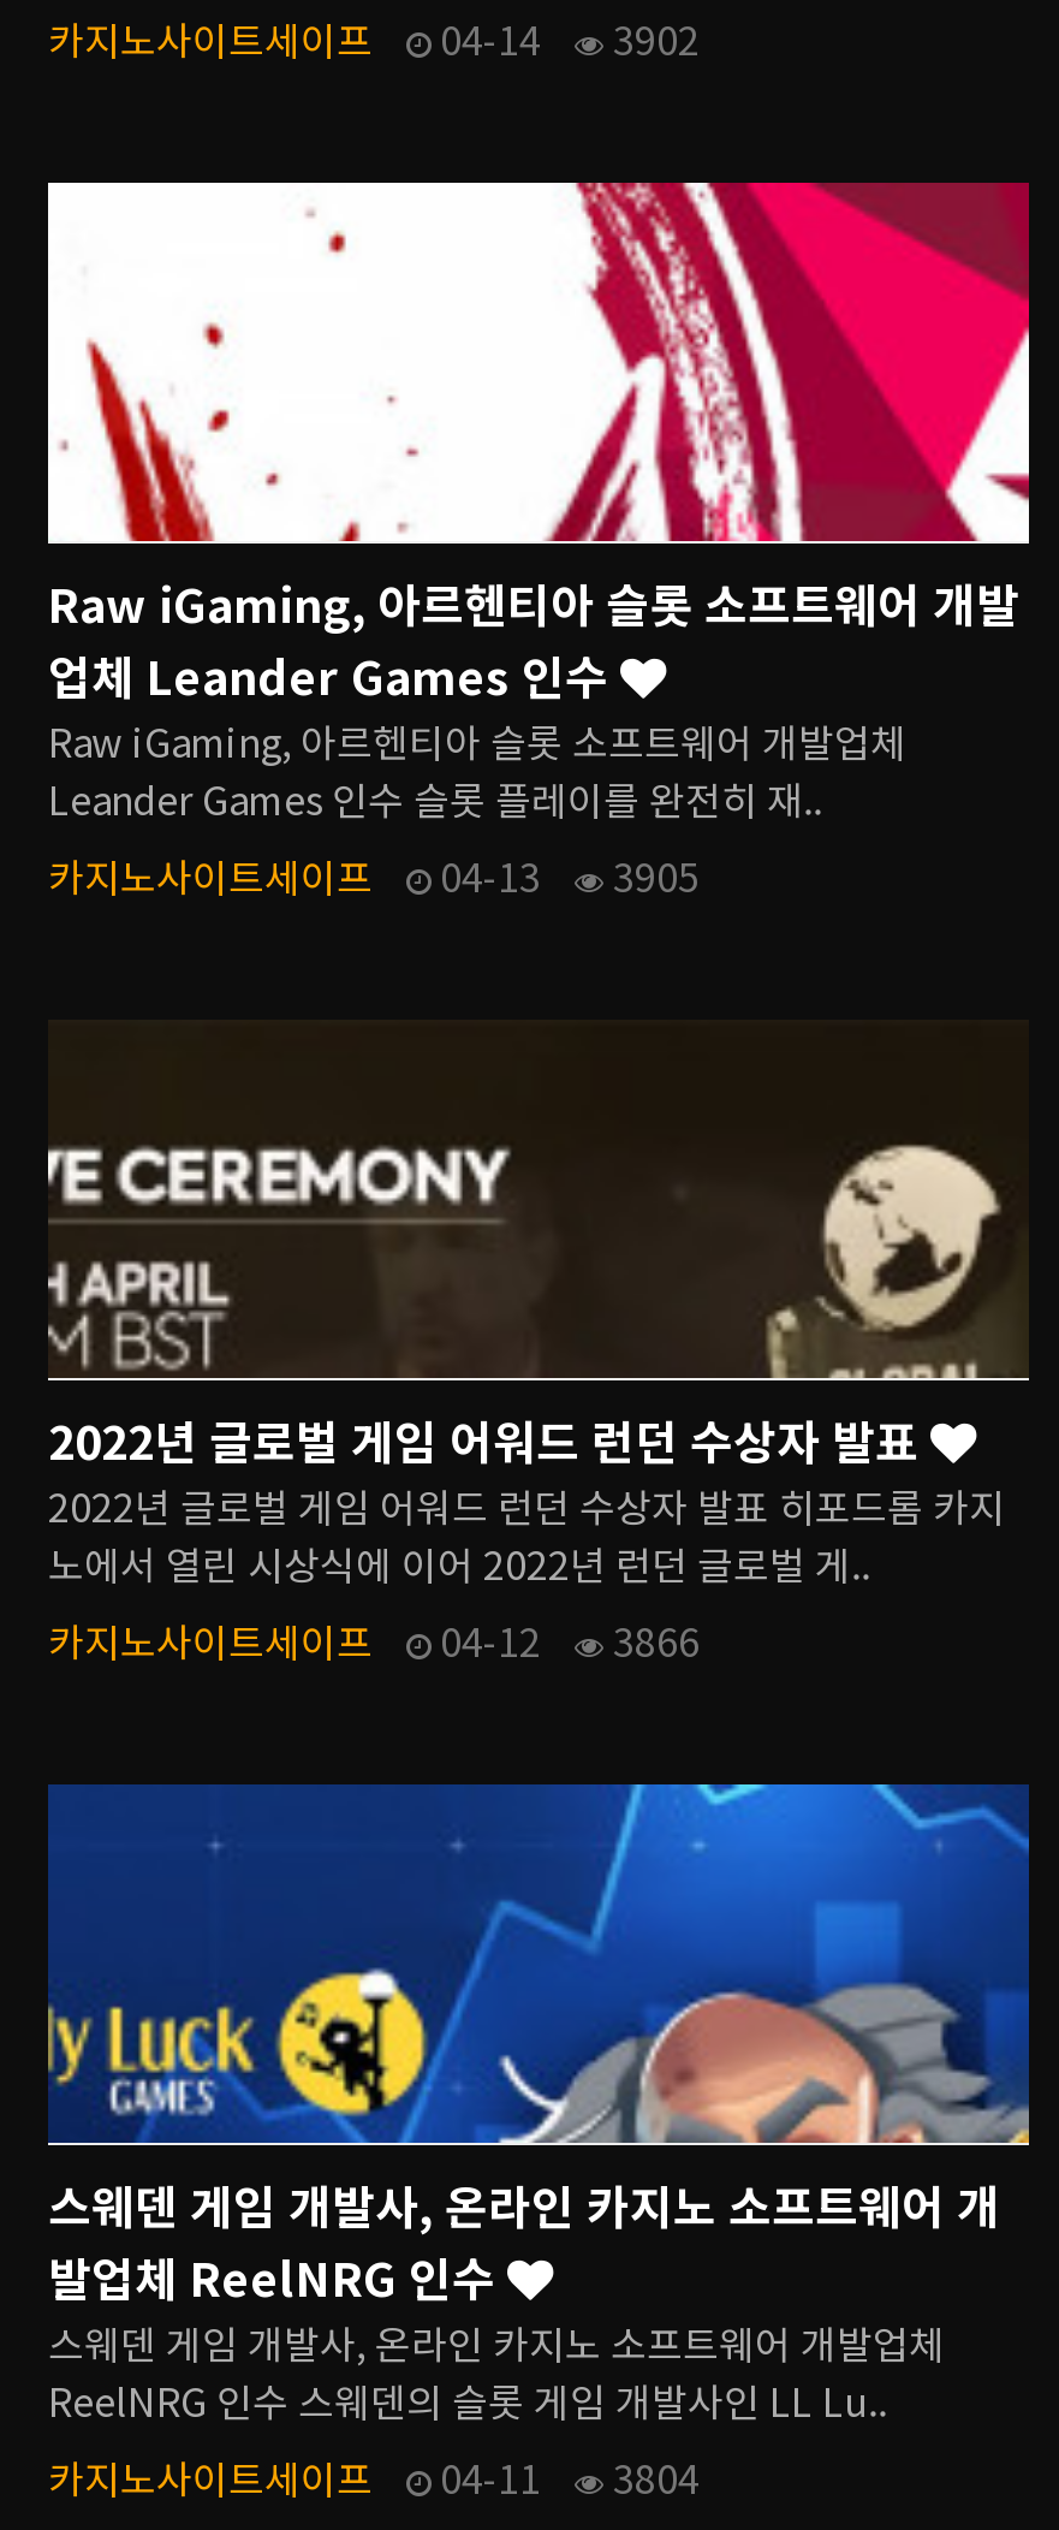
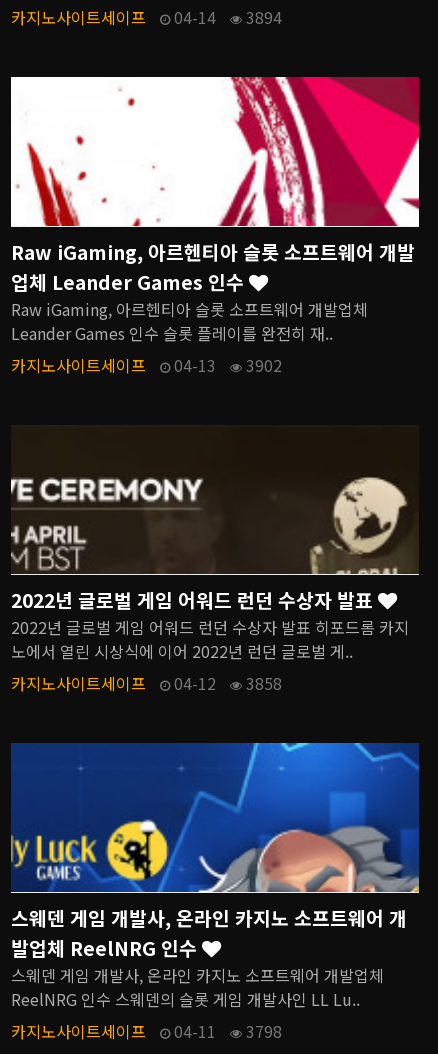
[48,10,700,68] 카지노사이트세이프 04-14 3902 -> [11,5,282,29] 카지노사이트세이프 04-14 3894
[48,847,700,905] 카지노사이트세이프 04-13 3905 -> [11,353,282,377] 카지노사이트세이프 04-13 3902
[48,1612,700,1670] 카지노사이트세이프 04-12 3866 -> [11,671,282,695] 카지노사이트세이프 04-12 3858
[48,2449,700,2507] 카지노사이트세이프 04-11 3804 -> [11,1019,282,1043] 카지노사이트세이프 04-11 3798

